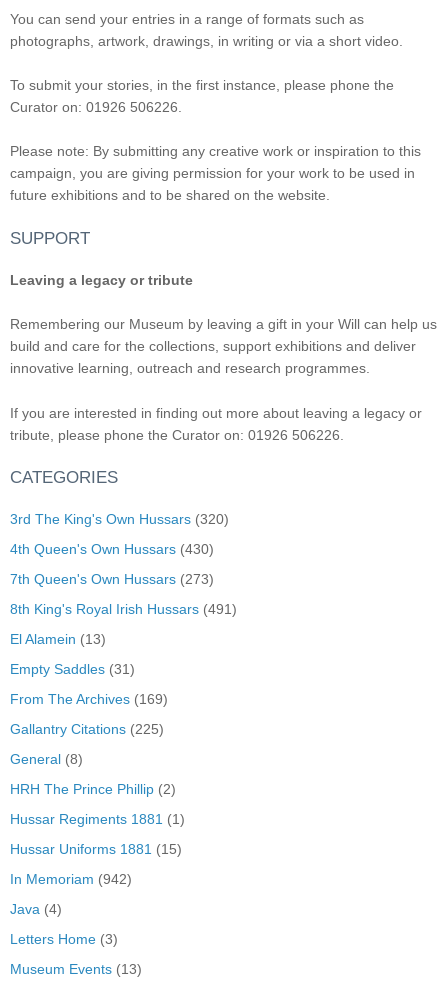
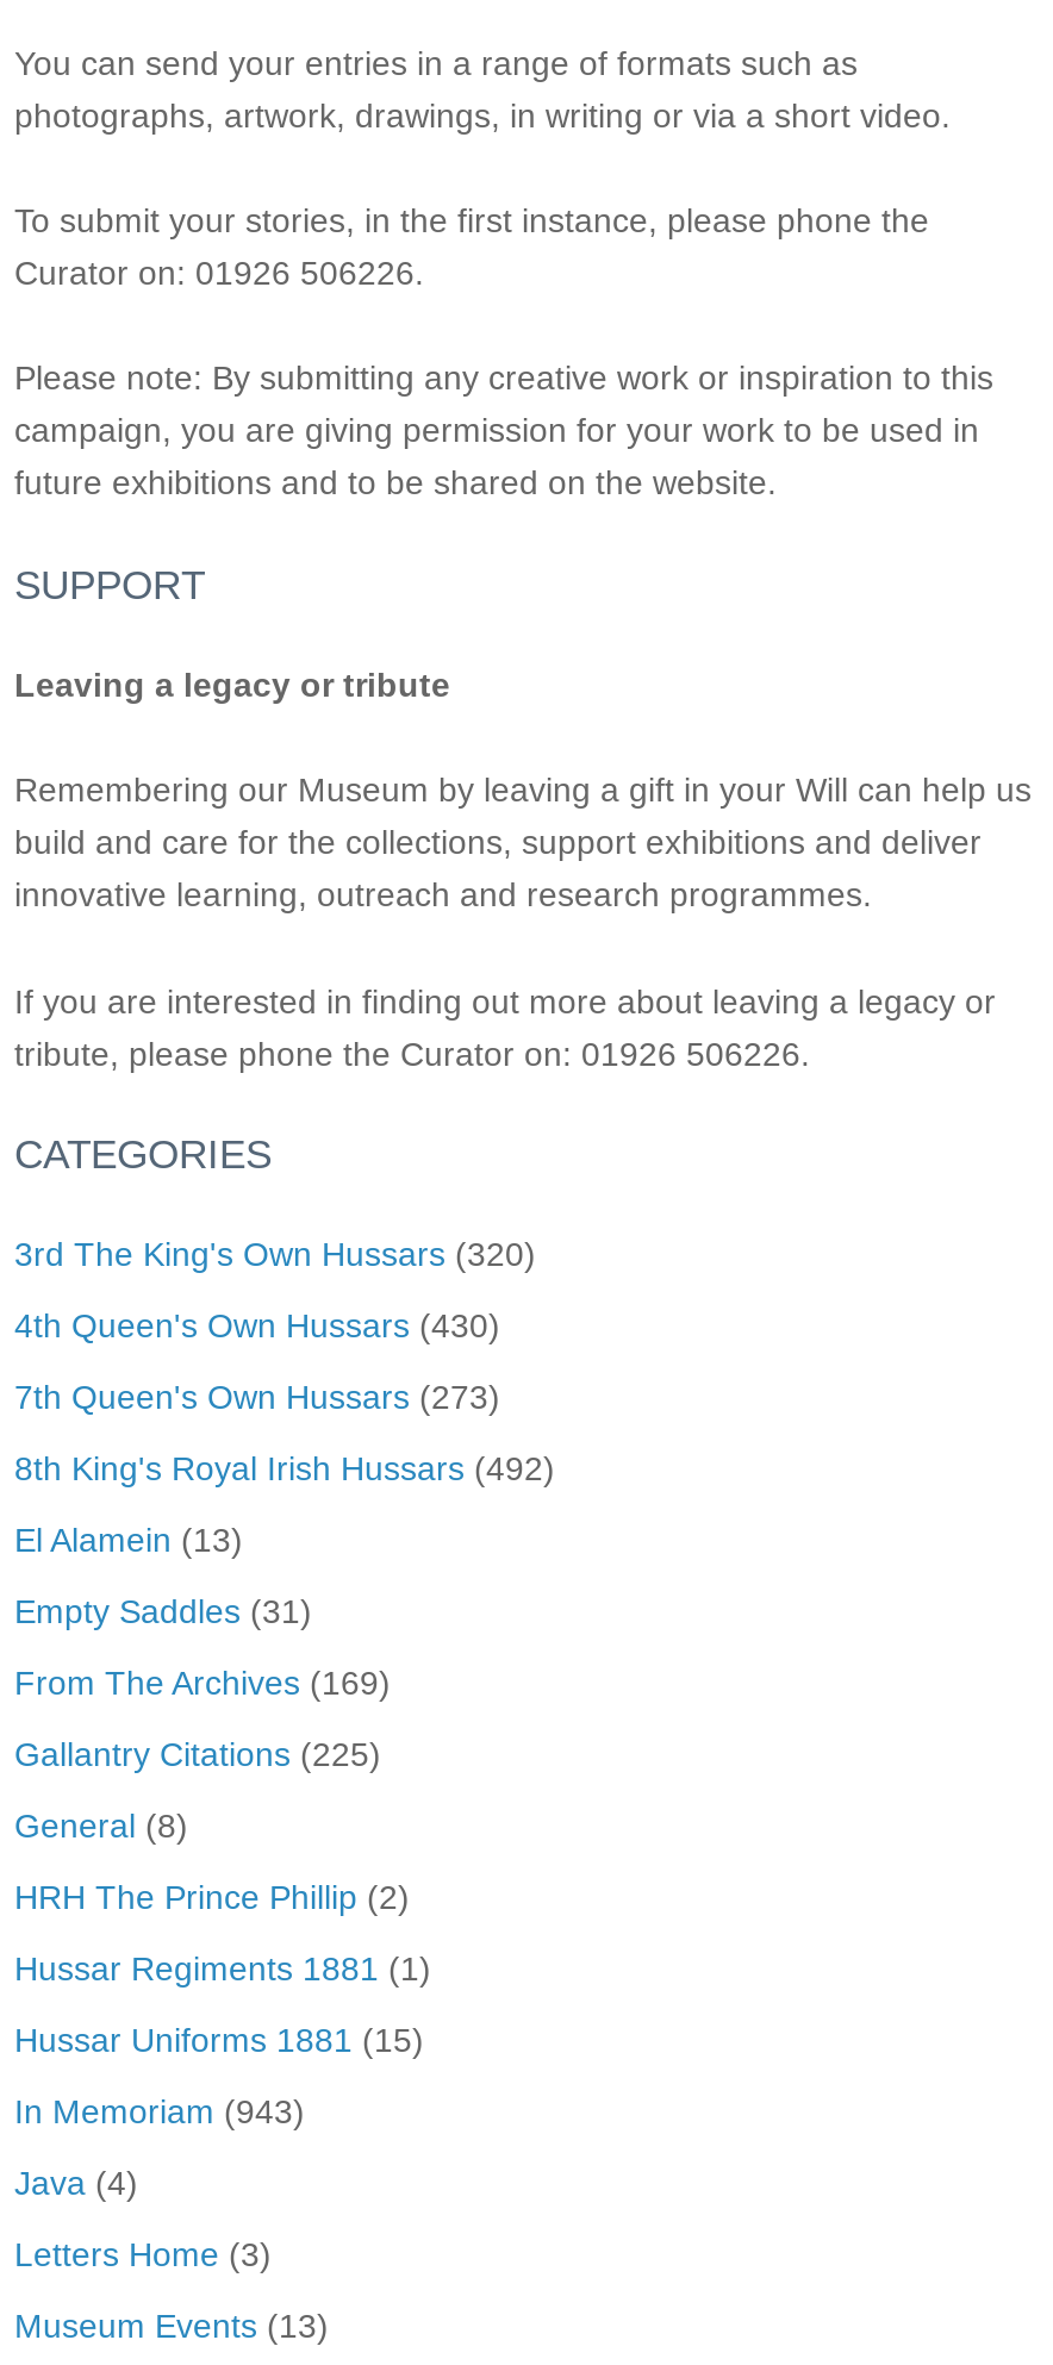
[10,601,237,617] 8th King's Royal Irish Hussars (491) -> [14,1449,555,1487] 8th King's Royal Irish Hussars (492)
[10,871,132,887] In Memoriam (942) -> [14,2092,305,2130] In Memoriam (943)

